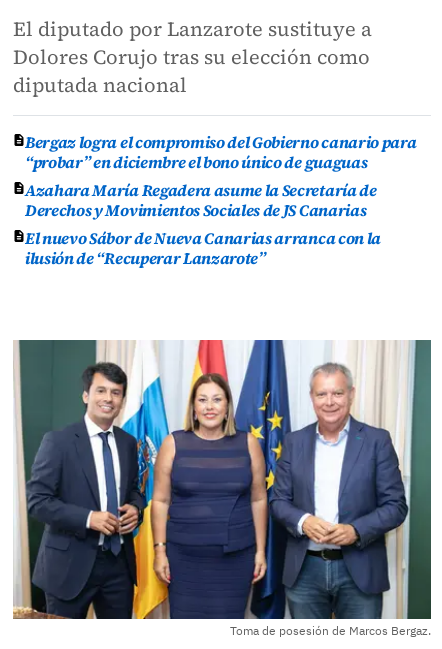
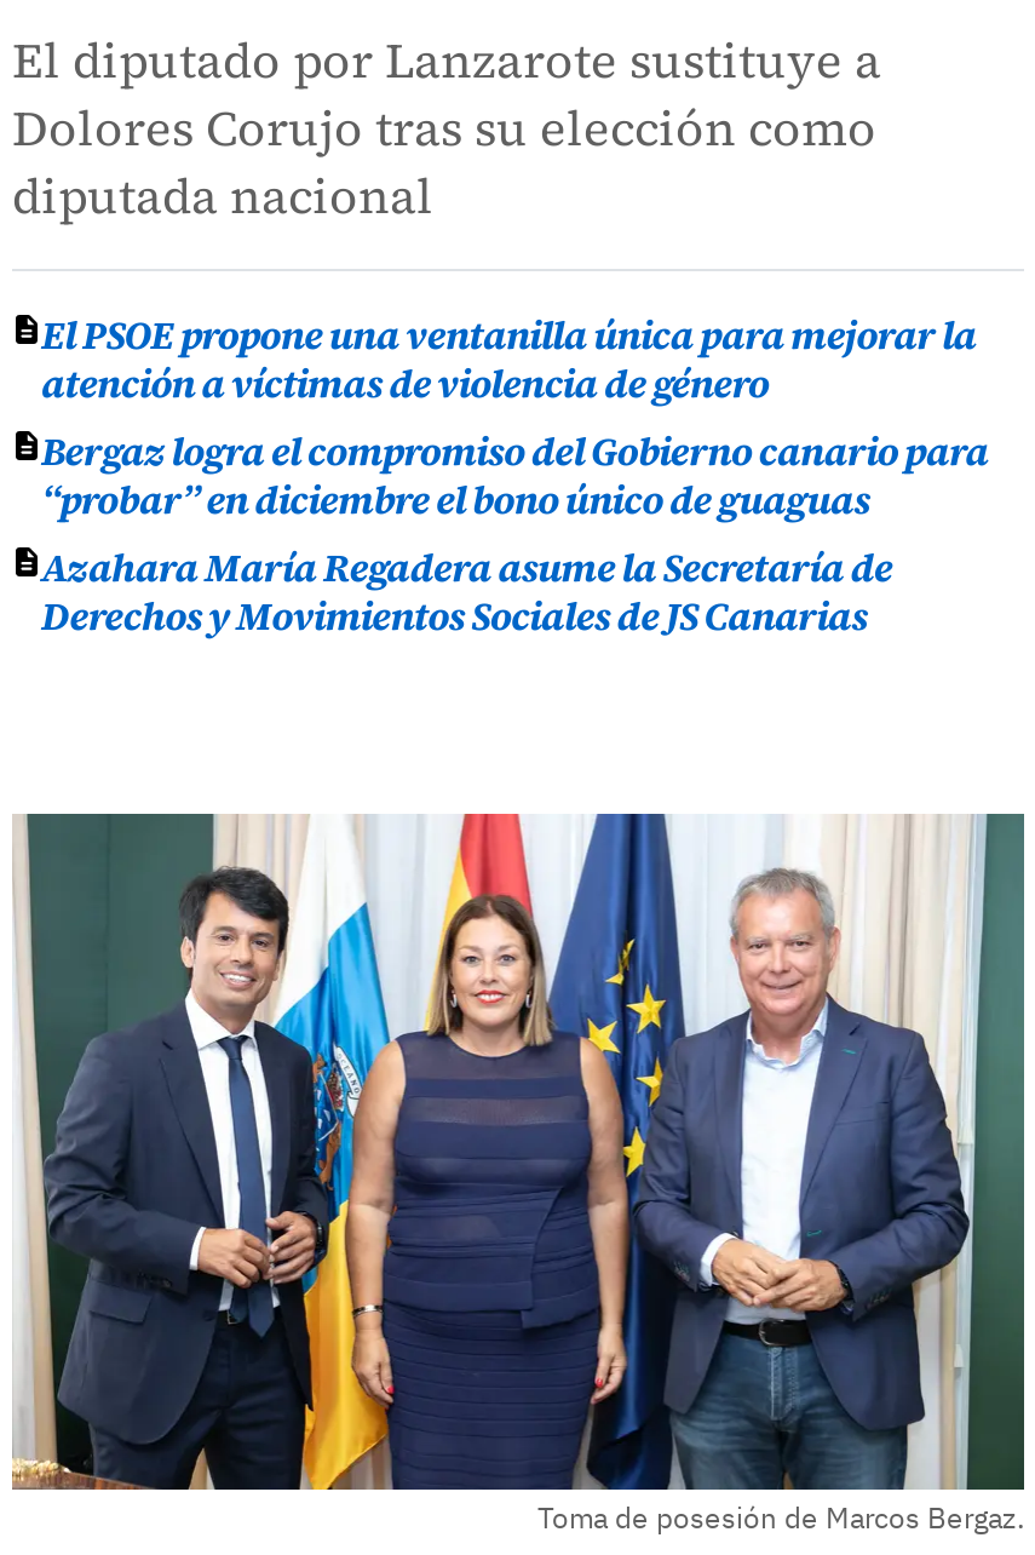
none -> [41,308,977,409] El PSOE propone una ventanilla única para mejorar la | atención a víctimas de violencia de género
moved [25,131,416,221] -> [41,424,989,642]: Bergaz logra el compromiso del Gobierno canario para | “probar” en diciembre el bono único de guaguas | Azahara María Regadera asume la Secretaría de | Derechos y Movimientos Sociales de JS Canarias
[25,227,381,269] El nuevo Sábor de Nueva Canarias arranca con la | ilusión de “Recuperar Lanzarote” -> none

